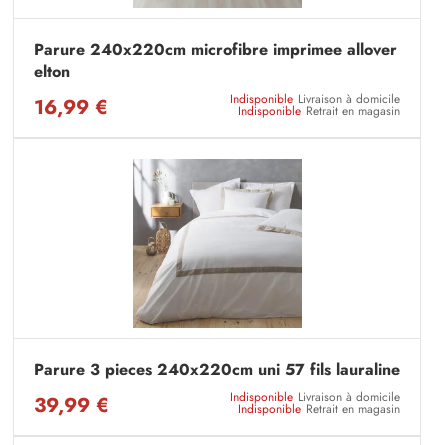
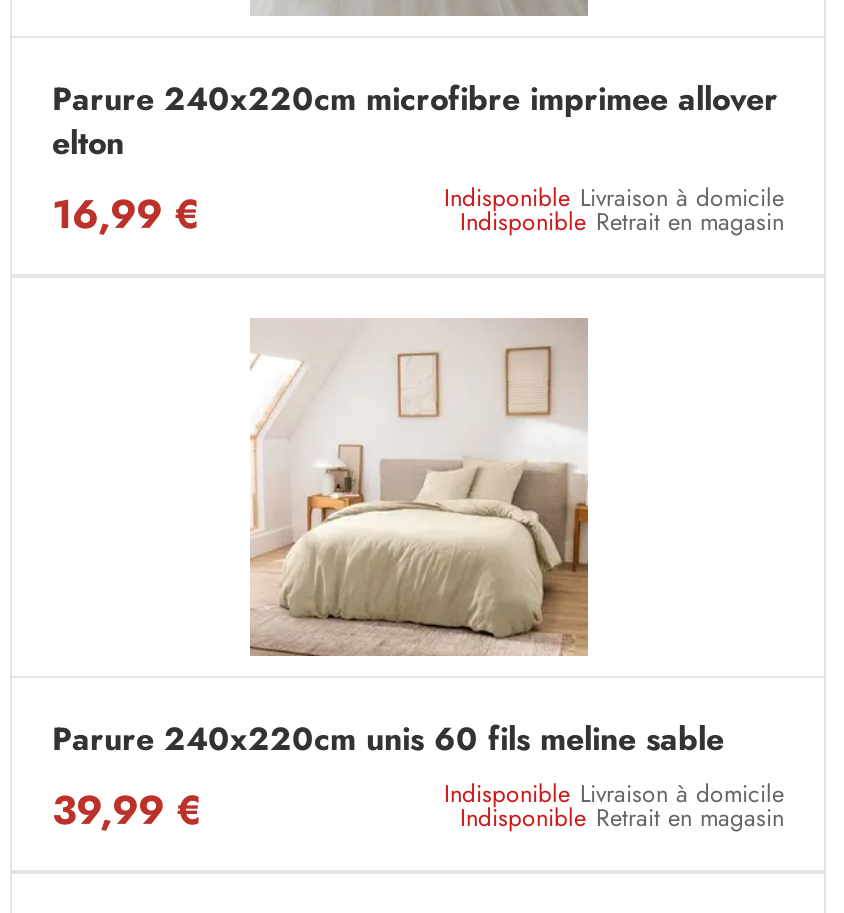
[34,159,400,381] [image] | Parure 3 pieces 240x220cm uni 57 fils lauraline -> [52,318,724,762] [image] | Parure 240x220cm unis 60 fils meline sable

